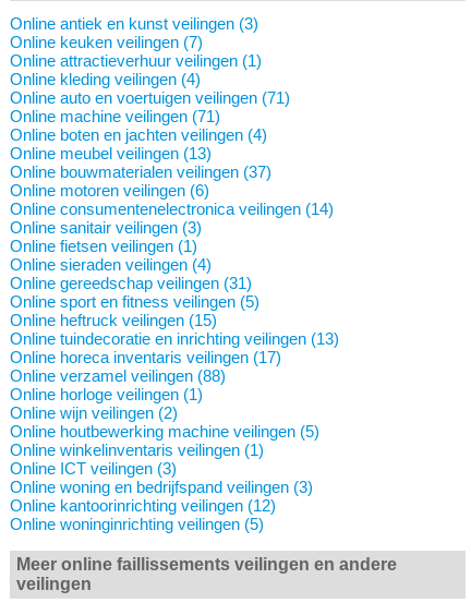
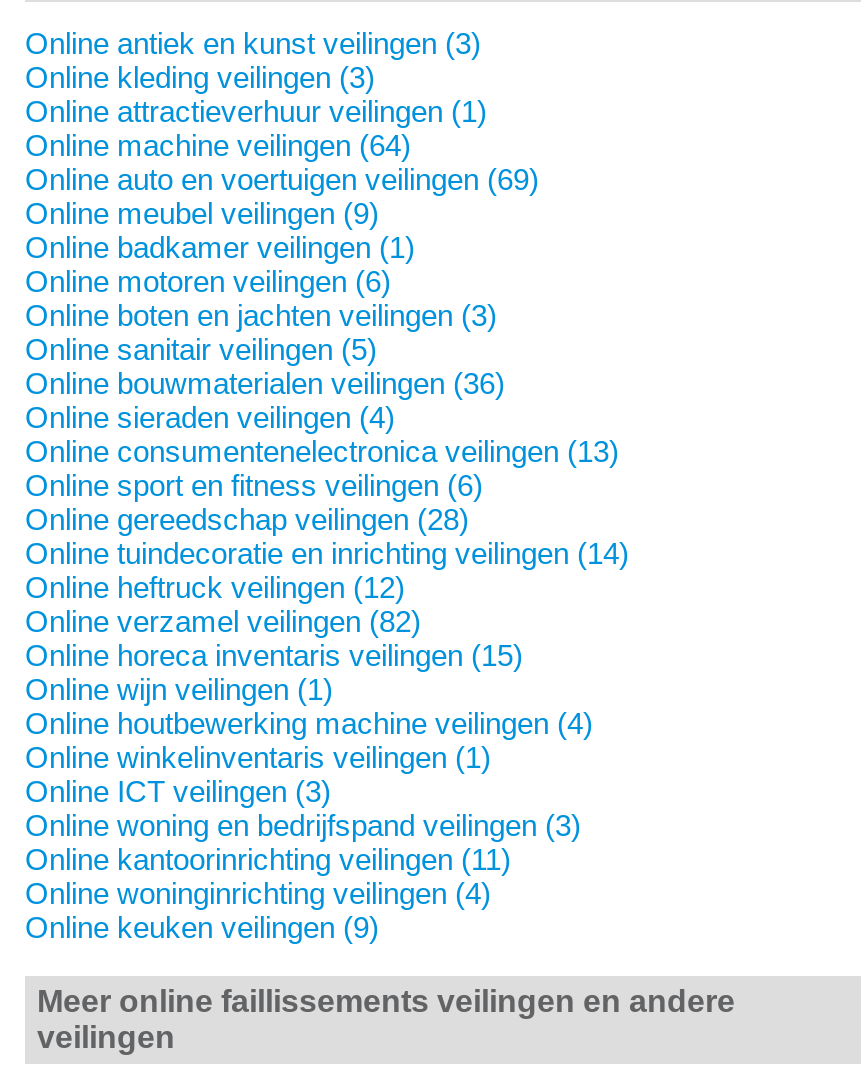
[10,33,203,51] Online keuken veilingen (7) -> [25,60,375,94] Online kleding veilingen (3)
[10,70,290,181] Online kleding veilingen (4) | Online auto en voertuigen veilingen (71) | Online machine veilingen (71) | Online boten en jachten veilingen (4) | Online meubel veilingen (13) | Online bouwmaterialen veilingen (37) -> [25,128,539,264] Online machine veilingen (64) | Online auto en voertuigen veilingen (69) | Online meubel veilingen (9) | Online badkamer veilingen (1)
moved [10,181,209,200] -> [25,264,391,298]: Online motoren veilingen (6)
[10,200,334,255] Online consumentenelectronica veilingen (14) | Online sanitair veilingen (3) | Online fietsen veilingen (1) -> [25,298,505,400] Online boten en jachten veilingen (3) | Online sanitair veilingen (5) | Online bouwmaterialen veilingen (36)
moved [10,255,212,274] -> [25,400,395,434]: Online sieraden veilingen (4)
[10,274,339,441] Online gereedschap veilingen (31) | Online sport en fitness veilingen (5) | Online heftruck veilingen (15) | Online tuindecoratie en inrichting veilingen (13) | Online horeca inventaris veilingen (17) | Online verzamel veilingen (88) | Online horloge veilingen (1) | Online wijn veilingen (2) | Online houtbewerking machine veilingen (5) -> [25,434,629,740] Online consumentenelectronica veilingen (13) | Online sport en fitness veilingen (6) | Online gereedschap veilingen (28) | Online tuindecoratie en inrichting veilingen (14) | Online heftruck veilingen (12) | Online verzamel veilingen (82) | Online horeca inventaris veilingen (15) | Online wijn veilingen (1) | Online houtbewerking machine veilingen (4)
moved [10,441,313,496] -> [25,740,581,842]: Online winkelinventaris veilingen (1) | Online ICT veilingen (3) | Online woning en bedrijfspand veilingen (3)
[10,496,276,533] Online kantoorinrichting veilingen (12) | Online woninginrichting veilingen (5) -> [25,842,511,944] Online kantoorinrichting veilingen (11) | Online woninginrichting veilingen (4) | Online keuken veilingen (9)

